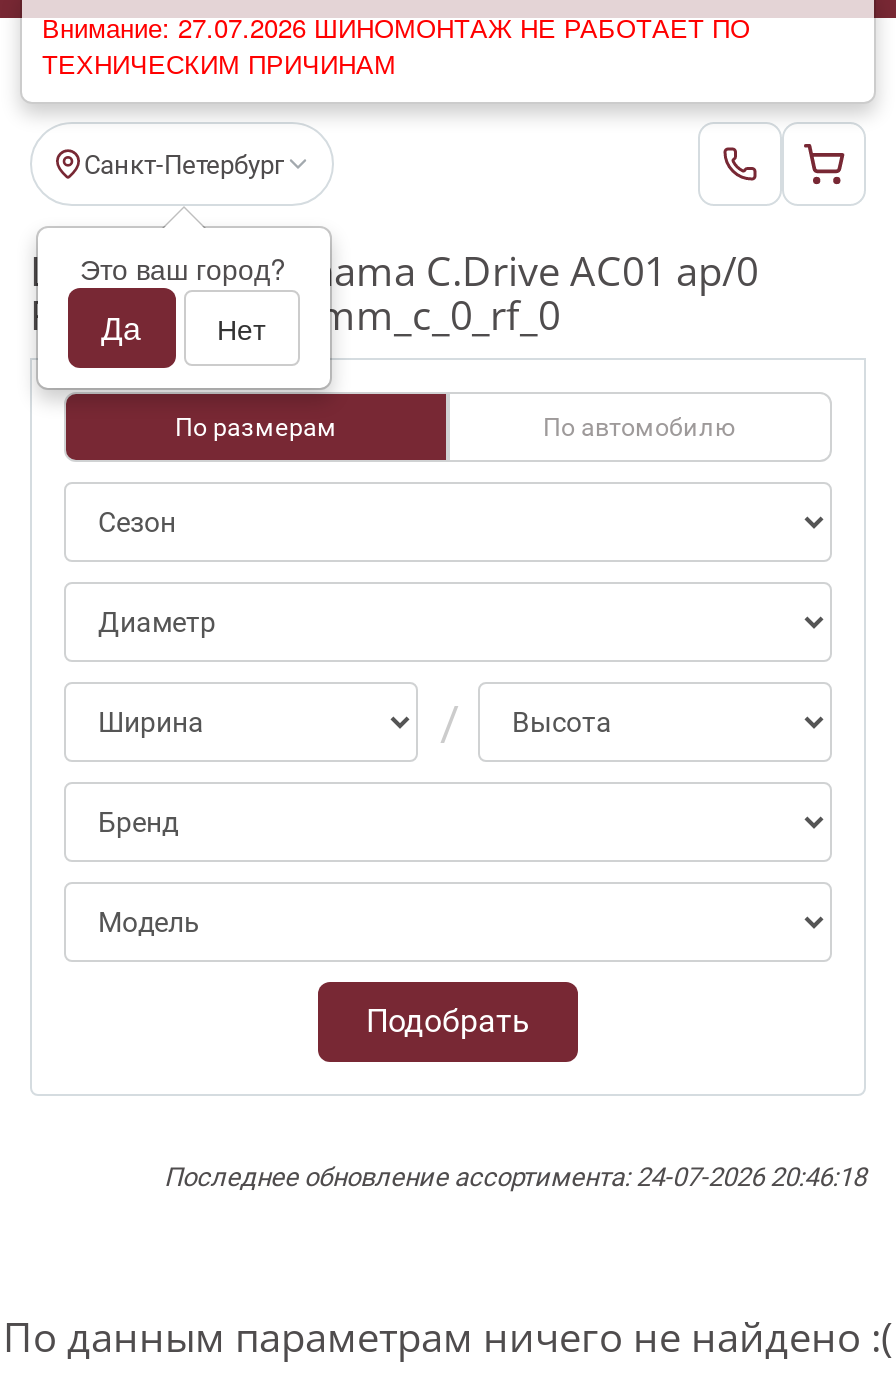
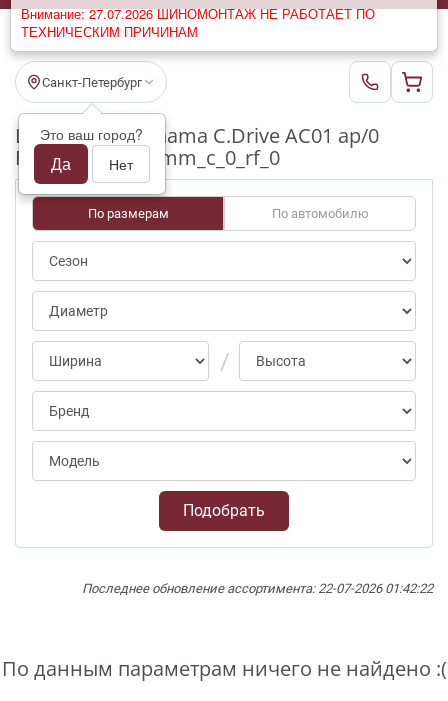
[164,1162,866,1192] Последнее обновление ассортимента: 24-07-2026 20:46:18 -> [82,581,433,596] Последнее обновление ассортимента: 22-07-2026 01:42:22

